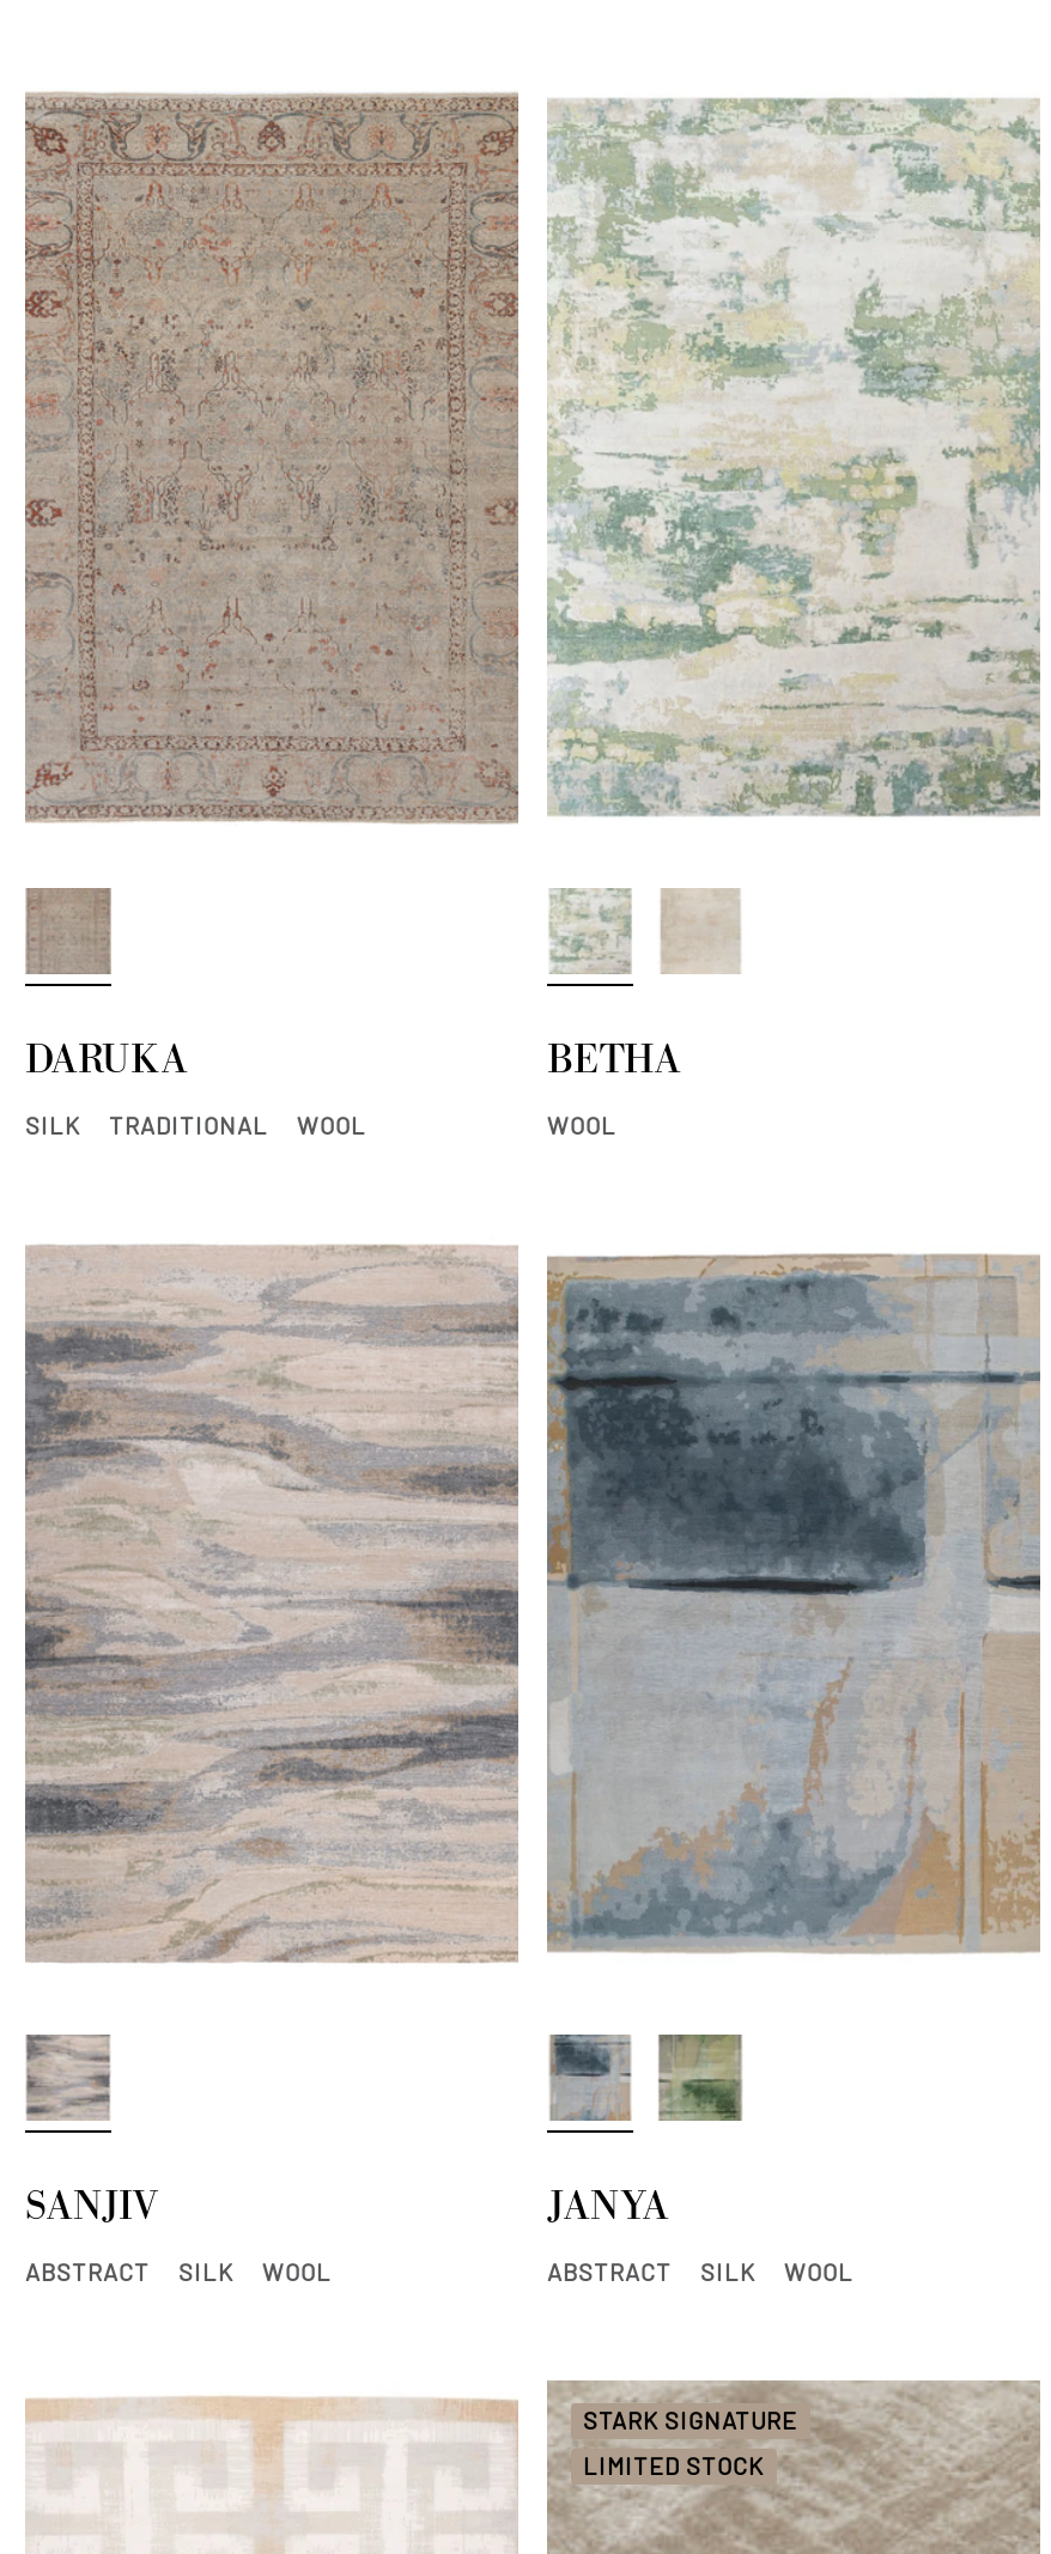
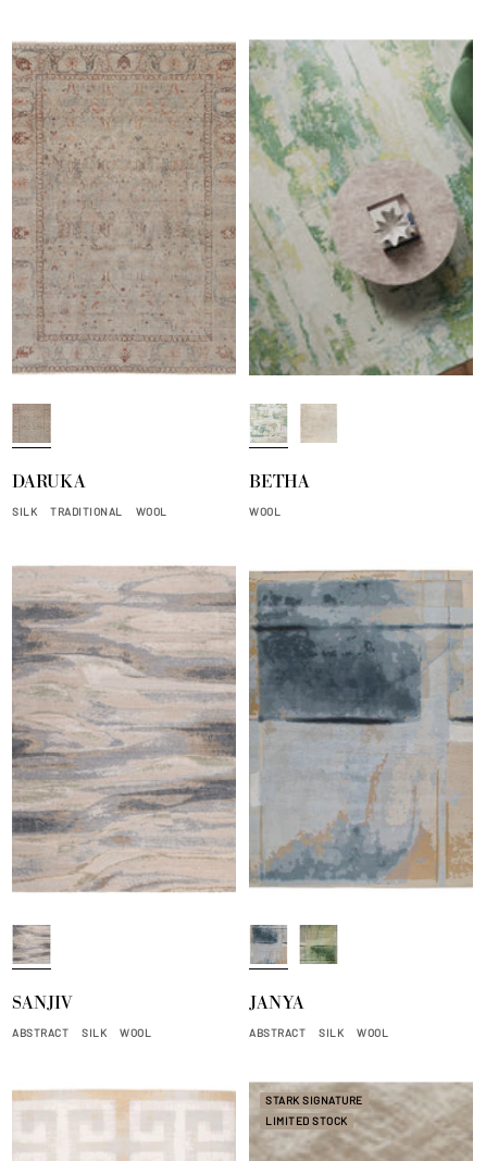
[547,89,1040,826] [image] -> [248,38,474,376] [image]

